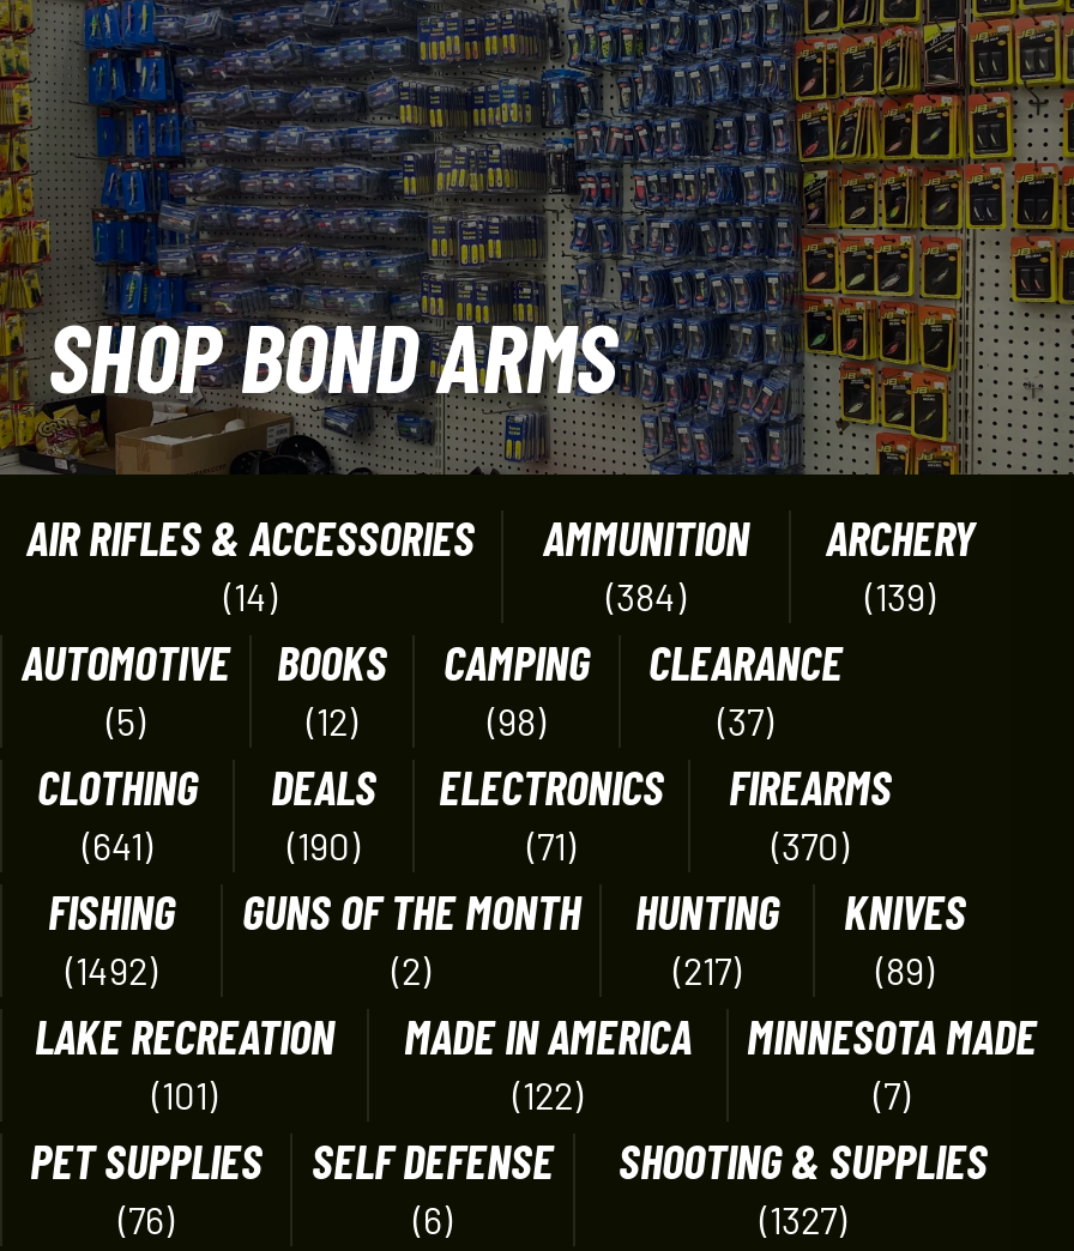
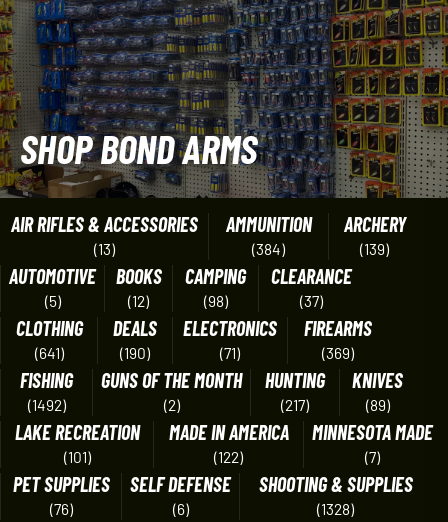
[224,573,277,618] (14) -> [93,239,114,258] (13)
[772,822,849,868] (370) -> [322,343,354,362] (369)
[760,1196,846,1241] (1327) -> [317,499,354,518] (1328)

